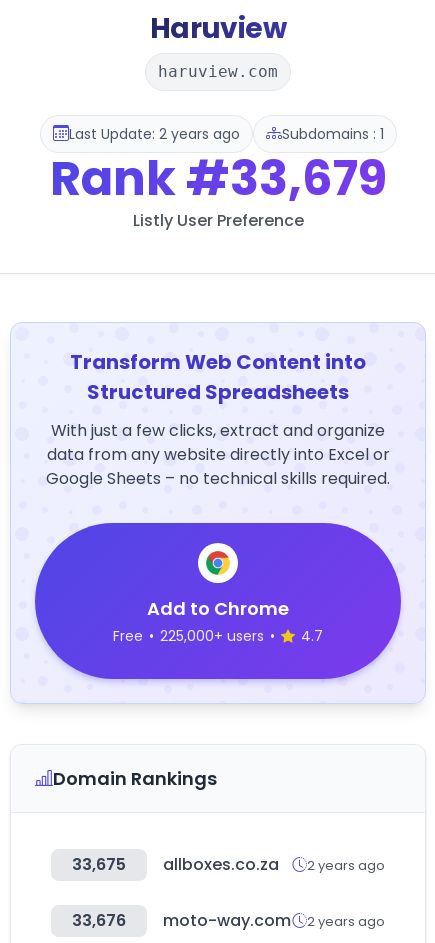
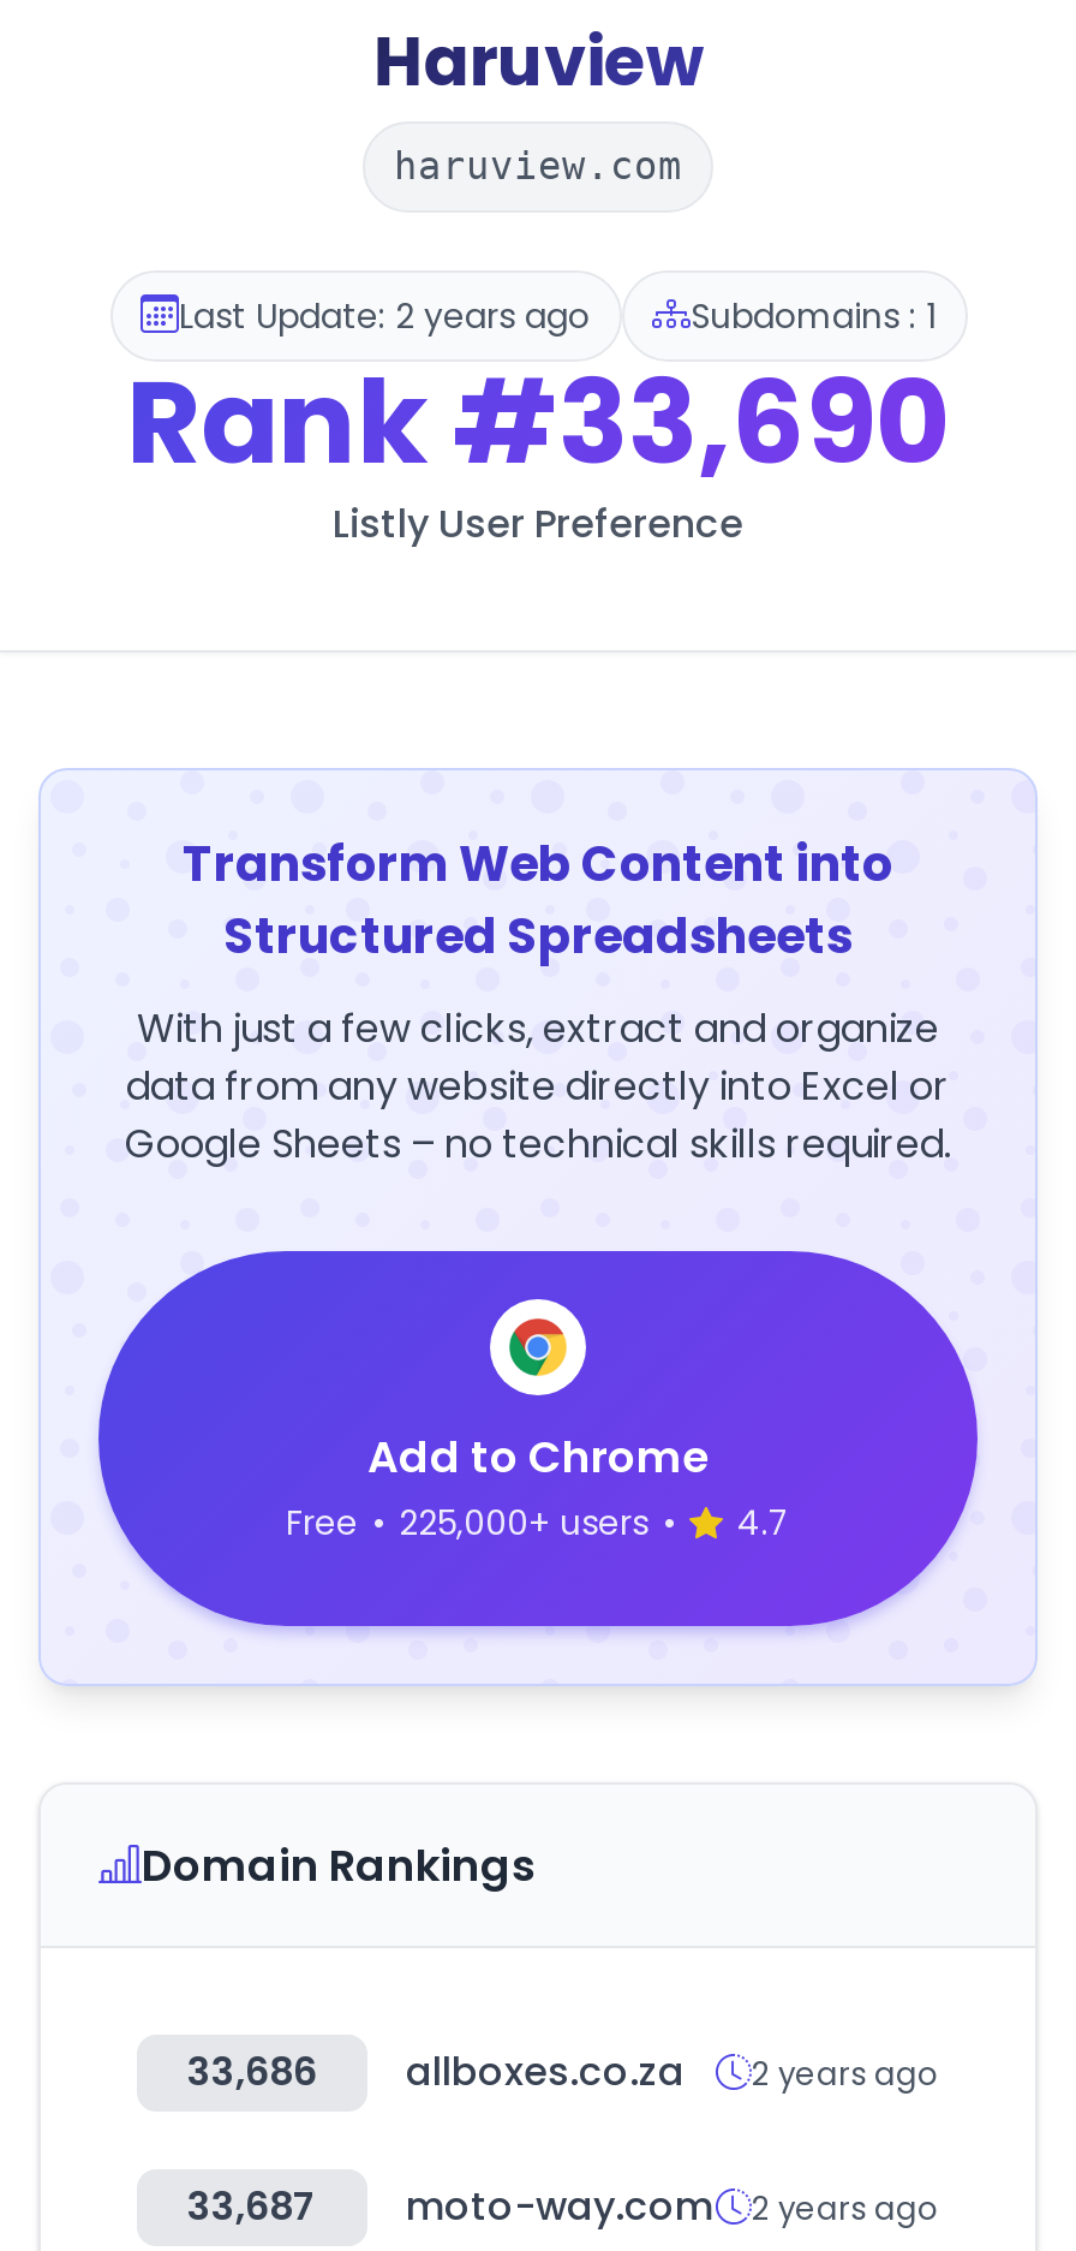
[49,145,386,212] Rank #33,679 -> [126,343,950,504] Rank #33,690
[72,853,385,876] 33,675 allboxes.co.za 2 years ago -> [187,2044,939,2100] 33,686 allboxes.co.za 2 years ago
[72,909,385,932] 33,676 moto-way.com 2 years ago -> [187,2179,939,2234] 33,687 moto-way.com 2 years ago

